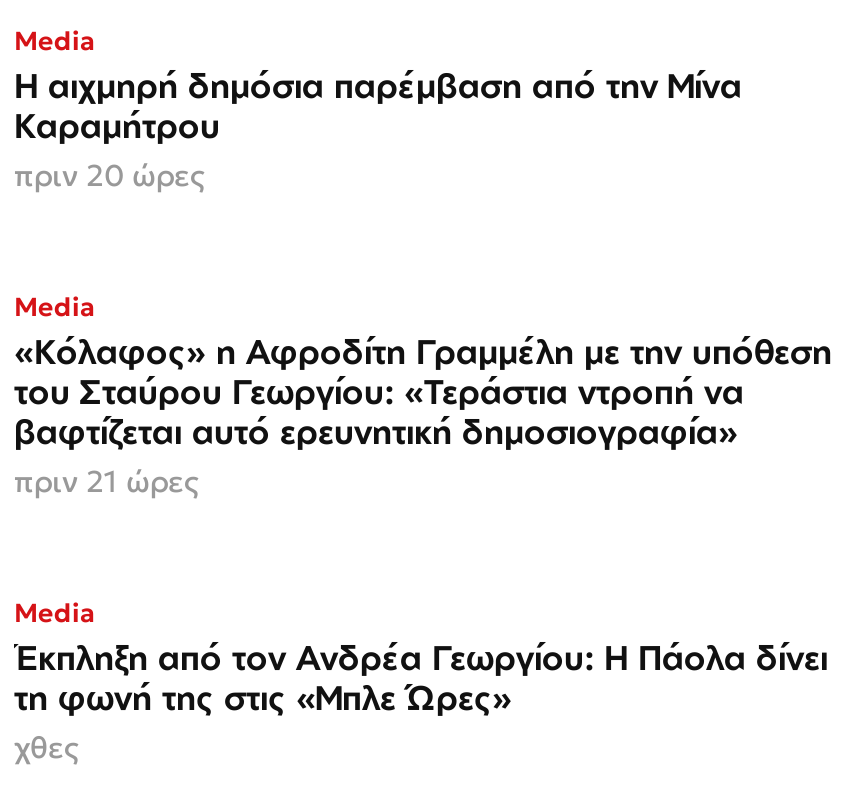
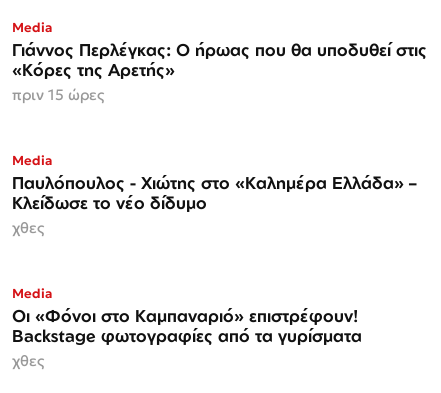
[14,64,742,194] H αιχμηρή δημόσια παρέμβαση από την Μίνα | Καραμήτρου | πριν 20 ώρες -> [12,39,427,104] Γιάννος Περλέγκας: Ο ήρωας που θα υποδυθεί στις | «Κόρες της Αρετής» | πριν 15 ώρες
[14,330,832,500] «Κόλαφος» η Αφροδίτη Γραμμέλη με την υπόθεση | του Σταύρου Γεωργίου: «Τεράστια ντροπή να | βαφτίζεται αυτό ερευνητική δημοσιογραφία» | πριν 21 ώρες -> [12,172,416,237] Παυλόπουλος - Χιώτης στο «Καλημέρα Ελλάδα» – | Κλείδωσε το νέο δίδυμο | χθες
[14,636,828,718] Έκπληξη από τον Ανδρέα Γεωργίου: Η Πάολα δίνει | τη φωνή της στις «Μπλε Ώρες» -> [12,305,362,346] Οι «Φόνοι στο Καμπαναριό» επιστρέφουν! | Backstage φωτογραφίες από τα γυρίσματα

